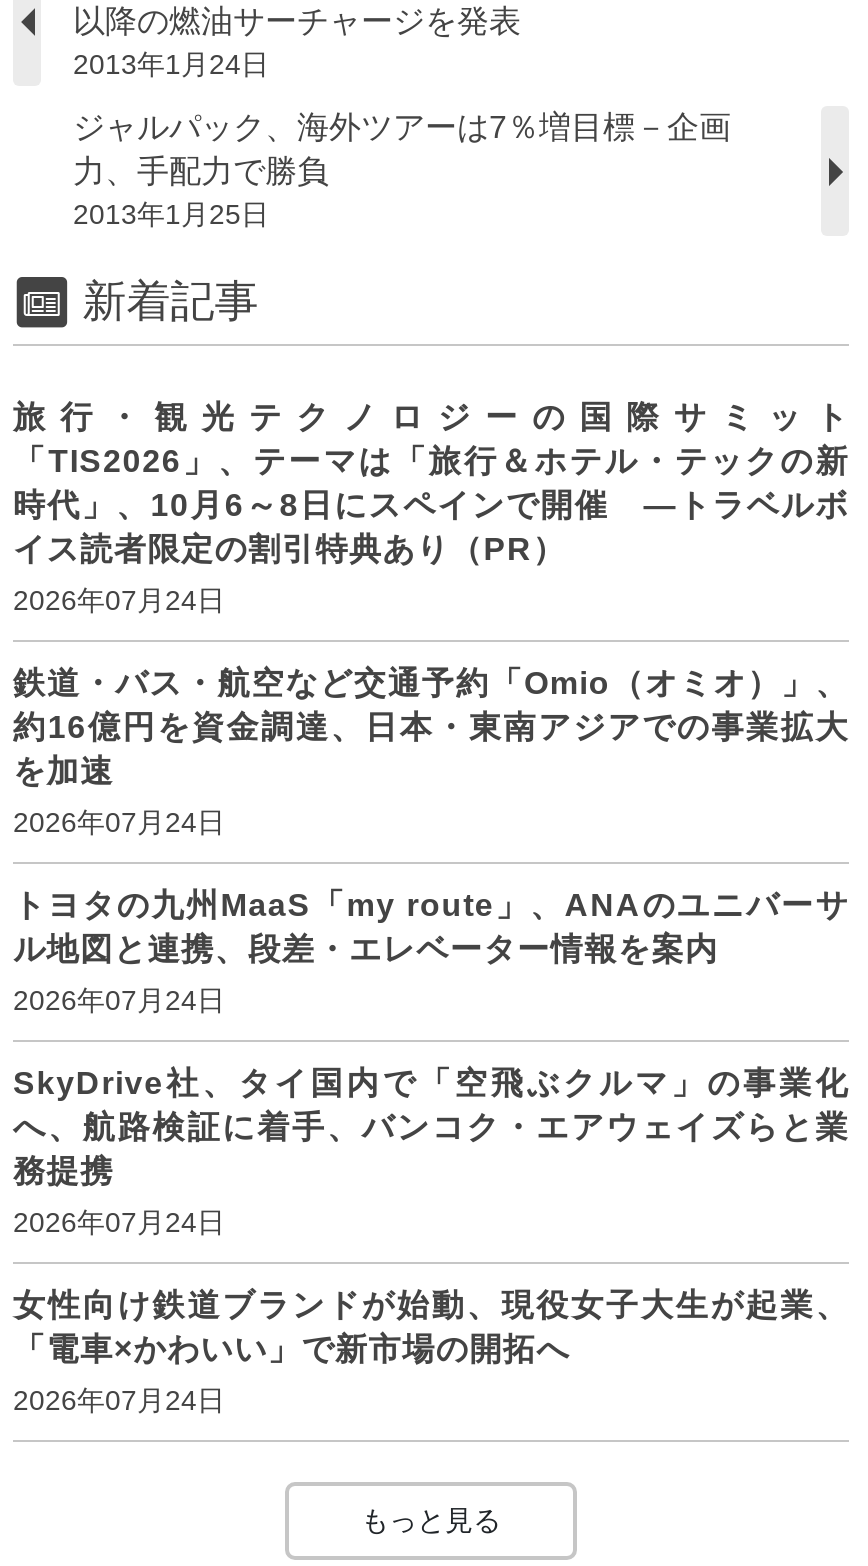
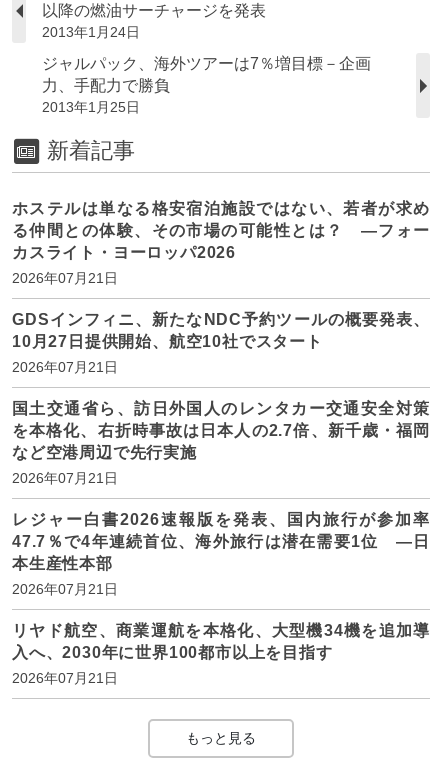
[13,400,849,566] 旅行・観光テクノロジーの国際サミット | 「TIS2026」、テーマは「旅行＆ホテル・テックの新 | 時代」、10月6～8日にスペインで開催 ―トラベルボ | イス読者限定の割引特典あり（PR） -> [12,200,430,261] ホステルは単なる格安宿泊施設ではない、若者が求め | る仲間との体験、その市場の可能性とは？ ―フォー | カスライト・ヨーロッパ2026
[13,584,225,616] 2026年07月24日 -> [12,270,118,286] 2026年07月21日
[13,666,849,788] 鉄道・バス・航空など交通予約「Omio（オミオ）」、 | 約16億円を資金調達、日本・東南アジアでの事業拡大 | を加速 -> [12,311,430,350] GDSインフィニ、新たなNDC予約ツールの概要発表、 | 10月27日提供開始、航空10社でスタート
[13,806,225,838] 2026年07月24日 -> [12,359,118,375] 2026年07月21日
[13,888,849,966] トヨタの九州MaaS「my route」、ANAのユニバーサ | ル地図と連携、段差・エレベーター情報を案内 -> [12,400,430,461] 国土交通省ら、訪日外国人のレンタカー交通安全対策 | を本格化、右折時事故は日本人の2.7倍、新千歳・福岡 | など空港周辺で先行実施
[13,984,225,1016] 2026年07月24日 -> [12,470,118,486] 2026年07月21日
[13,1066,849,1188] SkyDrive社、タイ国内で「空飛ぶクルマ」の事業化 | へ、航路検証に着手、バンコク・エアウェイズらと業 | 務提携 -> [12,511,430,572] レジャー白書2026速報版を発表、国内旅行が参加率 | 47.7％で4年連続首位、海外旅行は潜在需要1位 ―日 | 本生産性本部
[13,1206,225,1238] 2026年07月24日 -> [12,581,118,597] 2026年07月21日
[13,1288,849,1366] 女性向け鉄道ブランドが始動、現役女子大生が起業、 | 「電車×かわいい」で新市場の開拓へ -> [12,622,430,661] リヤド航空、商業運航を本格化、大型機34機を追加導 | 入へ、2030年に世界100都市以上を目指す
[13,1384,225,1416] 2026年07月24日 -> [12,670,118,686] 2026年07月21日

